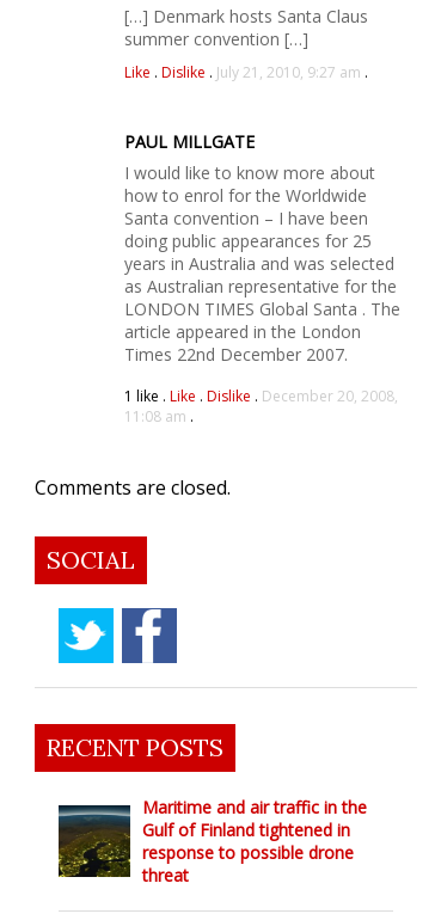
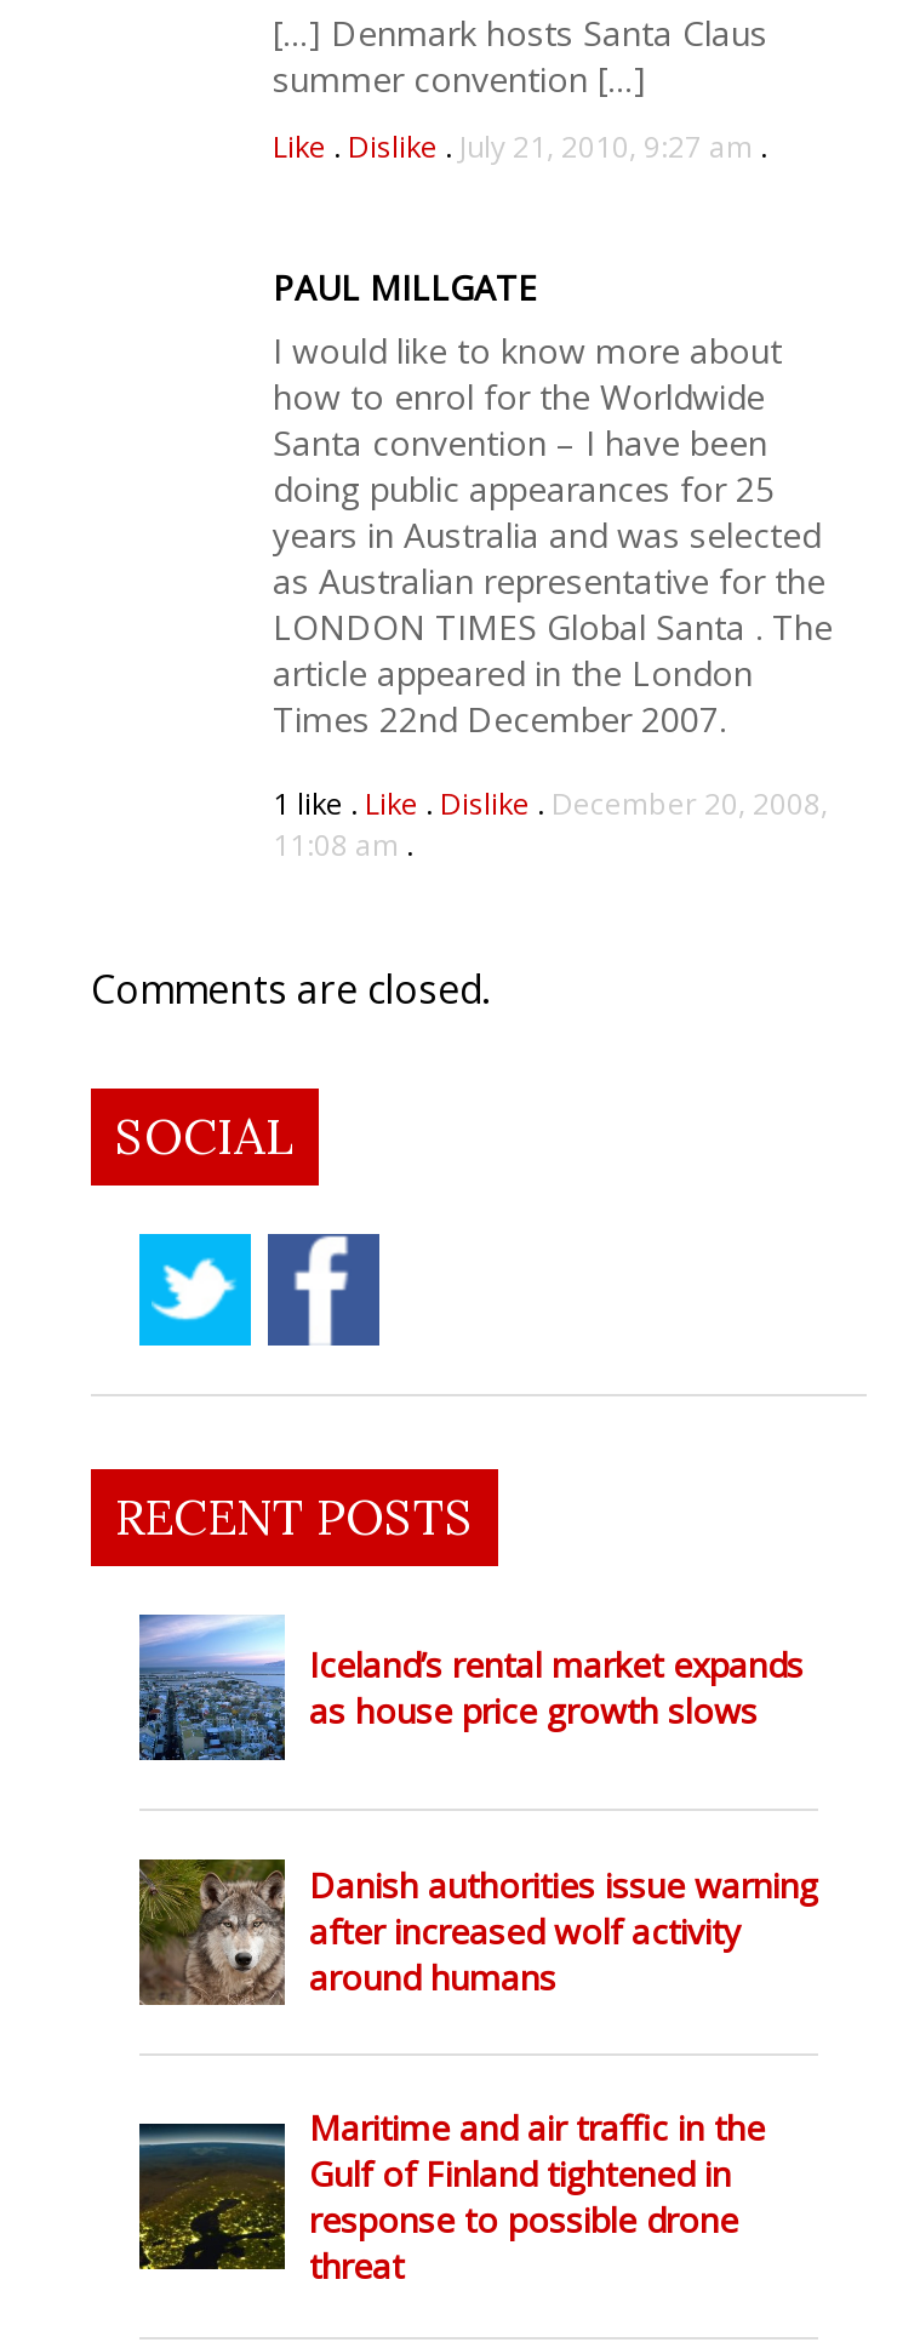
none -> [137,1612,804,1779] [image] | Iceland’s rental market expands | as house price growth slows
none -> [137,1857,818,2007] [image] | Danish authorities issue warning | after increased wolf activity | around humans

